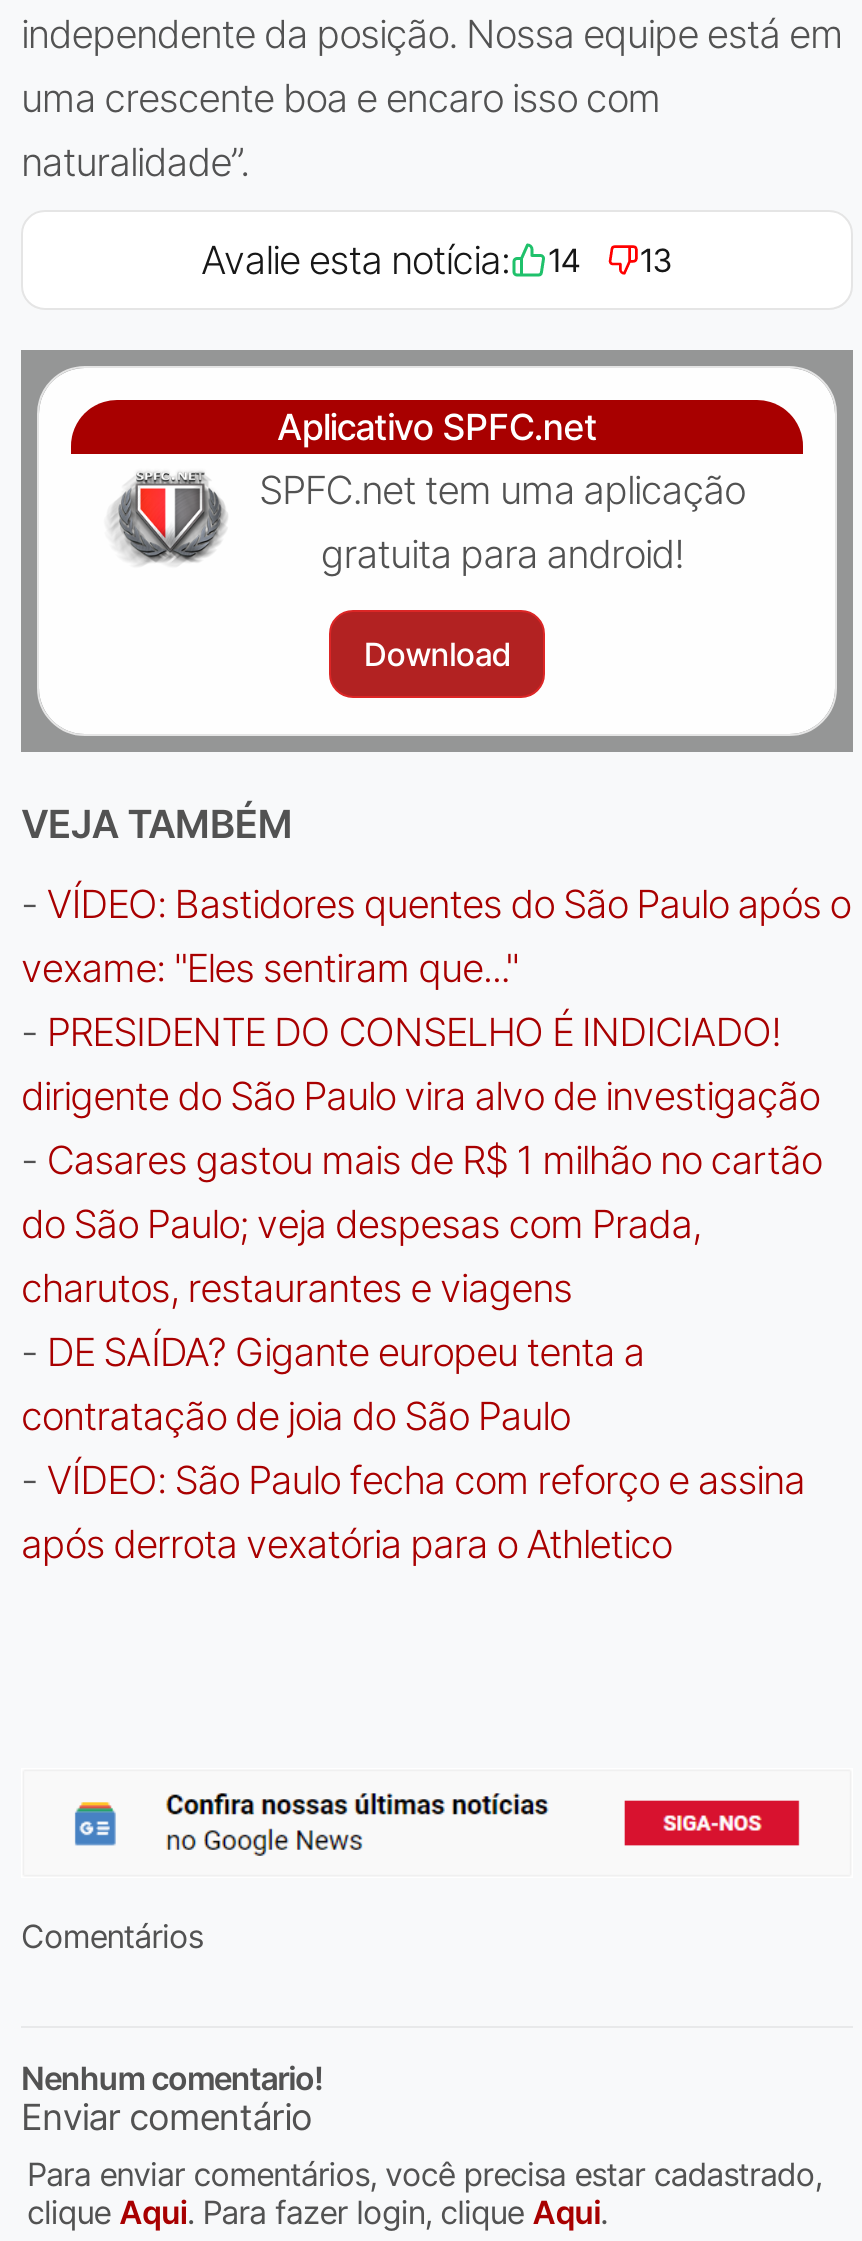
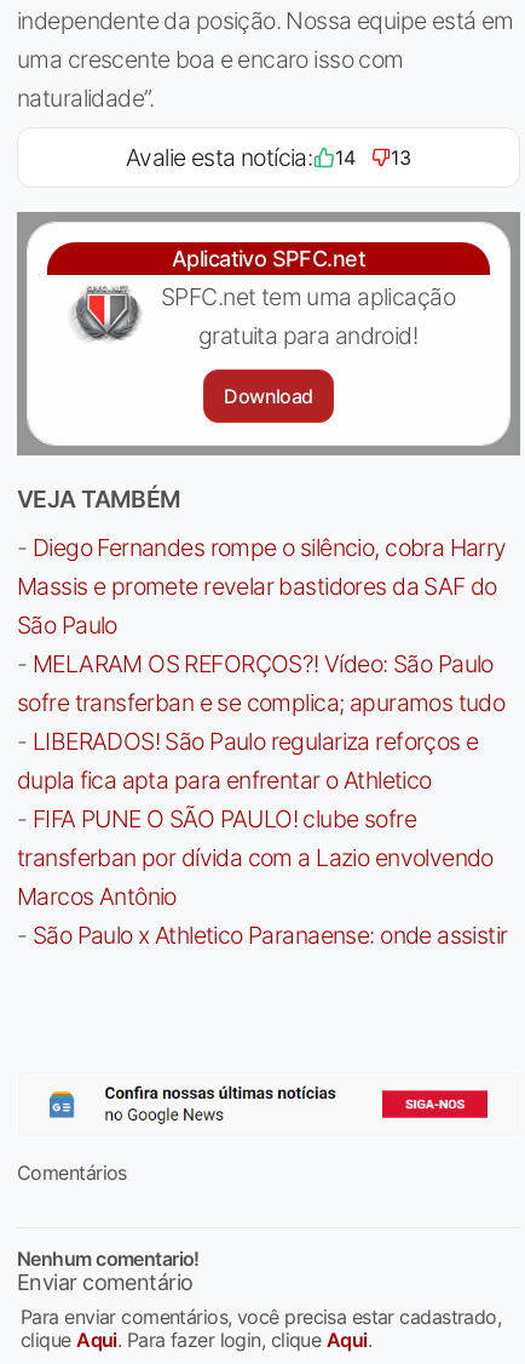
[21,879,850,1567] - VÍDEO: Bastidores quentes do São Paulo após o | vexame: "Eles sentiram que..." | - PRESIDENTE DO CONSELHO É INDICIADO! | dirigente do São Paulo vira alvo de investigação | - Casares gastou mais de R$ 1 milhão no cartão | do São Paulo; veja despesas com Prada, | charutos, restaurantes e viagens | - DE SAÍDA? Gigante europeu tenta a | contratação de joia do São Paulo | - VÍDEO: São Paulo fecha com reforço e assina | após derrota vexatória para o Athletico -> [17,533,507,949] - Diego Fernandes rompe o silêncio, cobra Harry | Massis e promete revelar bastidores da SAF do | São Paulo | - MELARAM OS REFORÇOS?! Vídeo: São Paulo | sofre transferban e se complica; apuramos tudo | - LIBERADOS! São Paulo regulariza reforços e | dupla fica apta para enfrentar o Athletico | - FIFA PUNE O SÃO PAULO! clube sofre | transferban por dívida com a Lazio envolvendo | Marcos Antônio | - São Paulo x Athletico Paranaense: onde assistir

